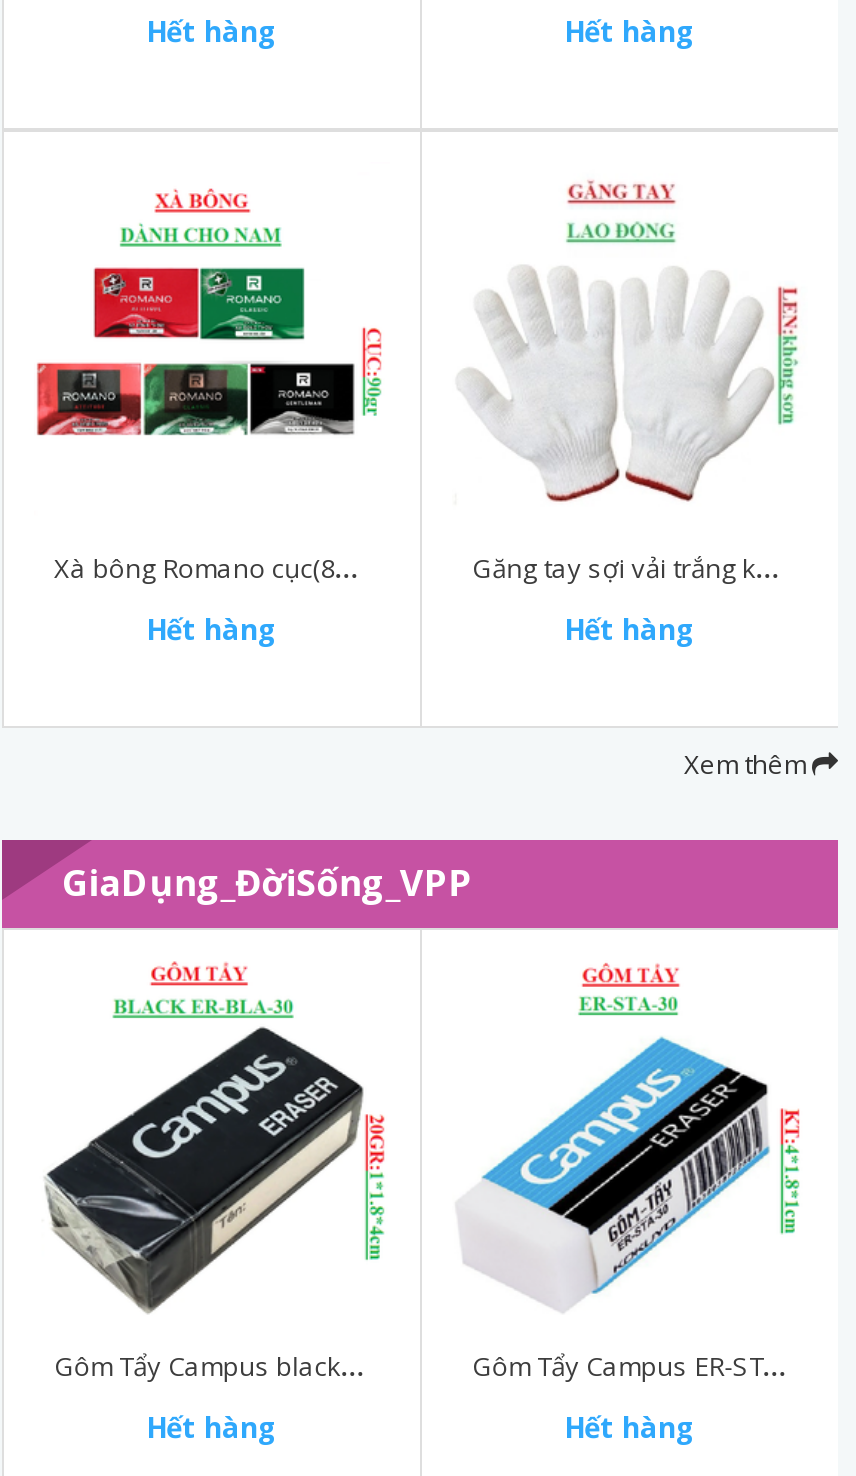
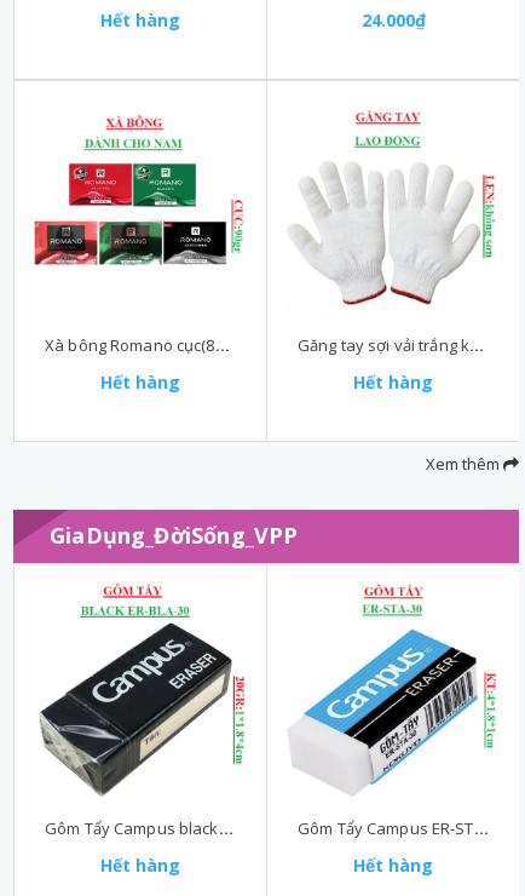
[564,12,696,50] Hết hàng -> [361,8,425,31] 24.000₫

